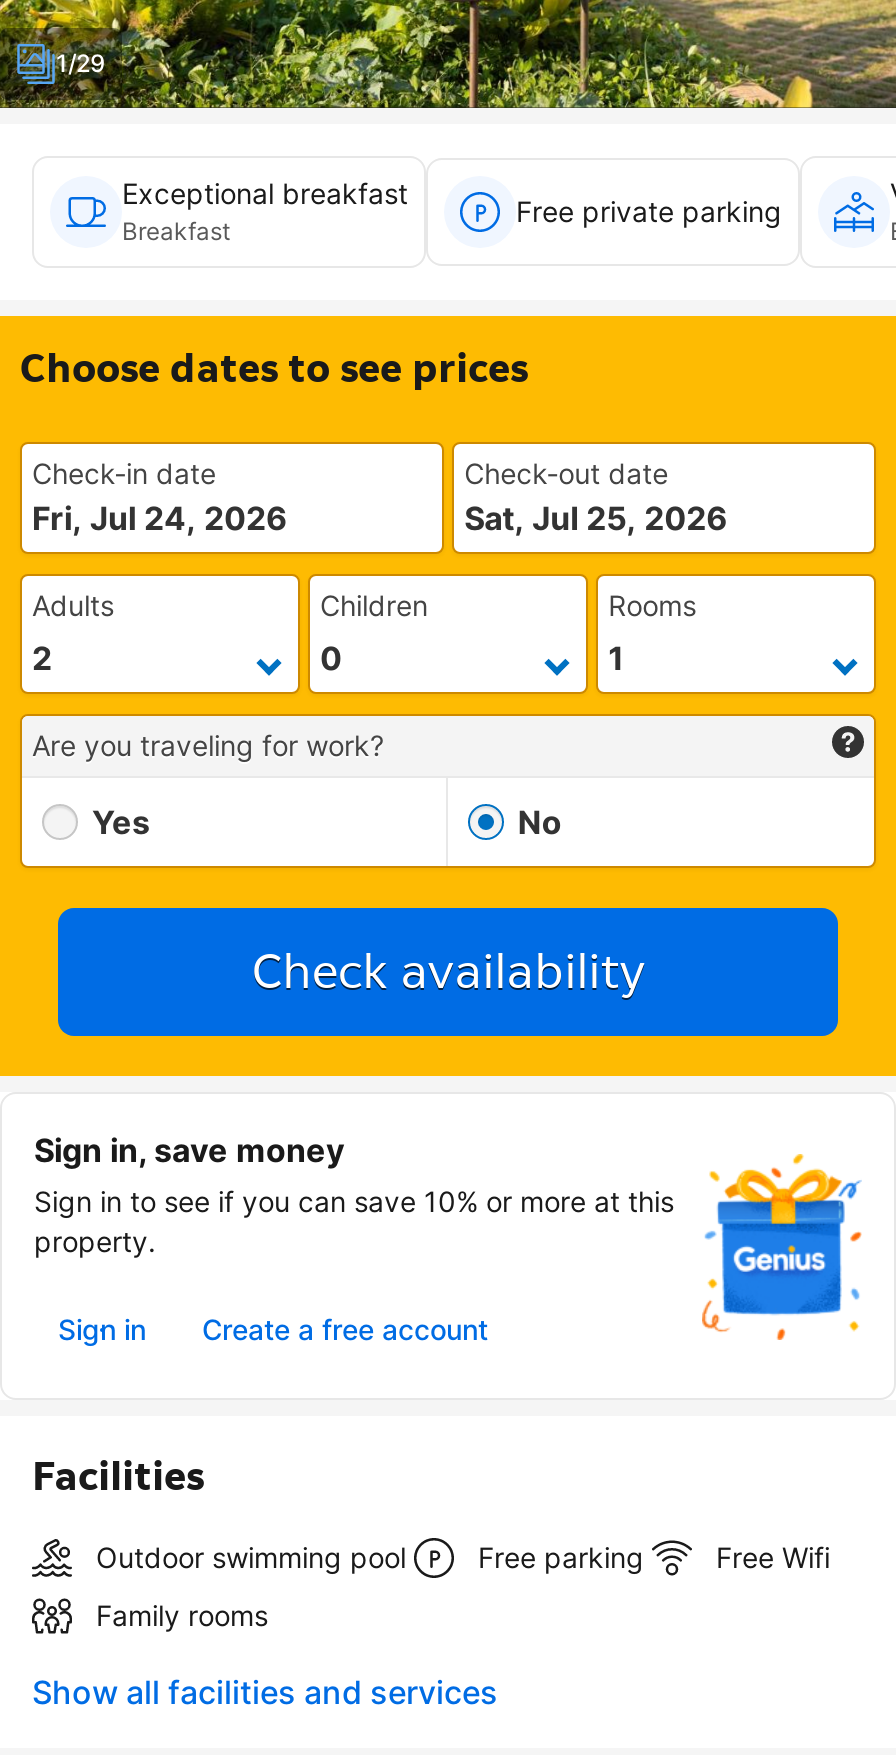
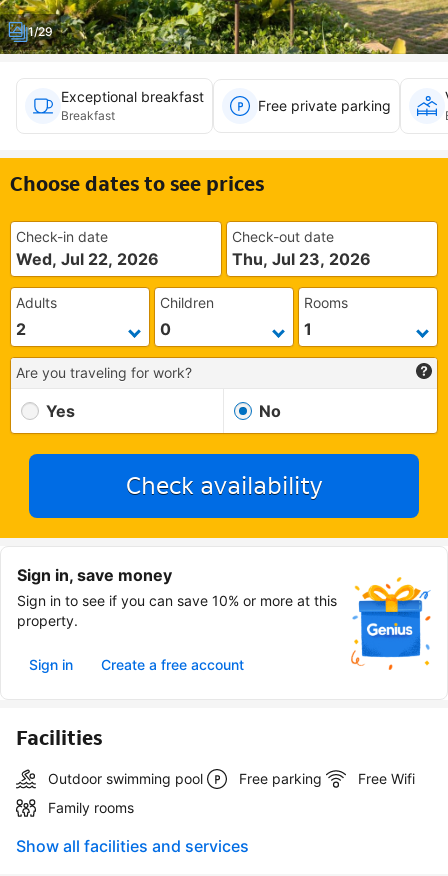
[32,498,288,538] Fri, Jul 24, 2026 -> [16,249,159,269] Wed, Jul 22, 2026
[464,498,728,538] Sat, Jul 25, 2026 -> [232,249,371,269] Thu, Jul 23, 2026

